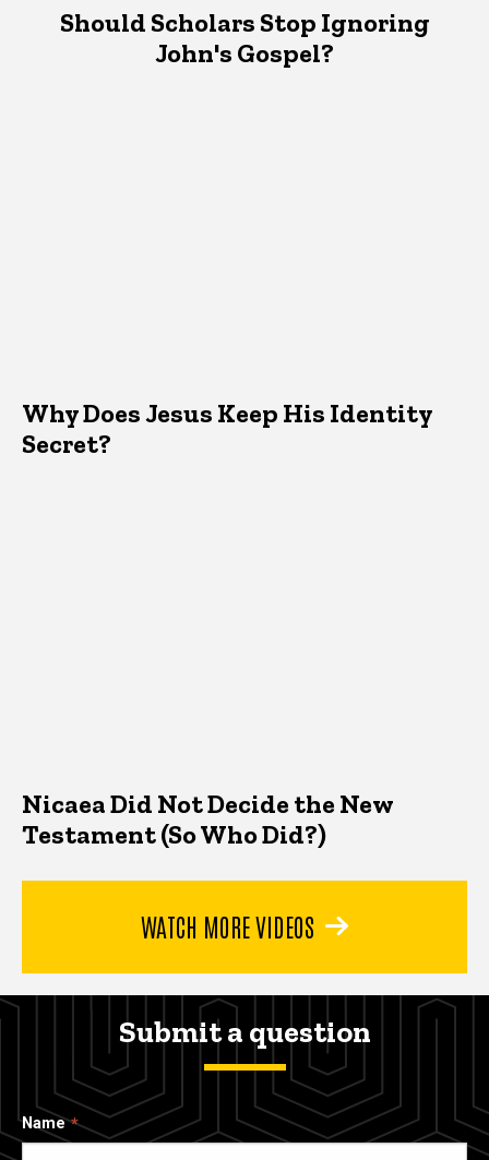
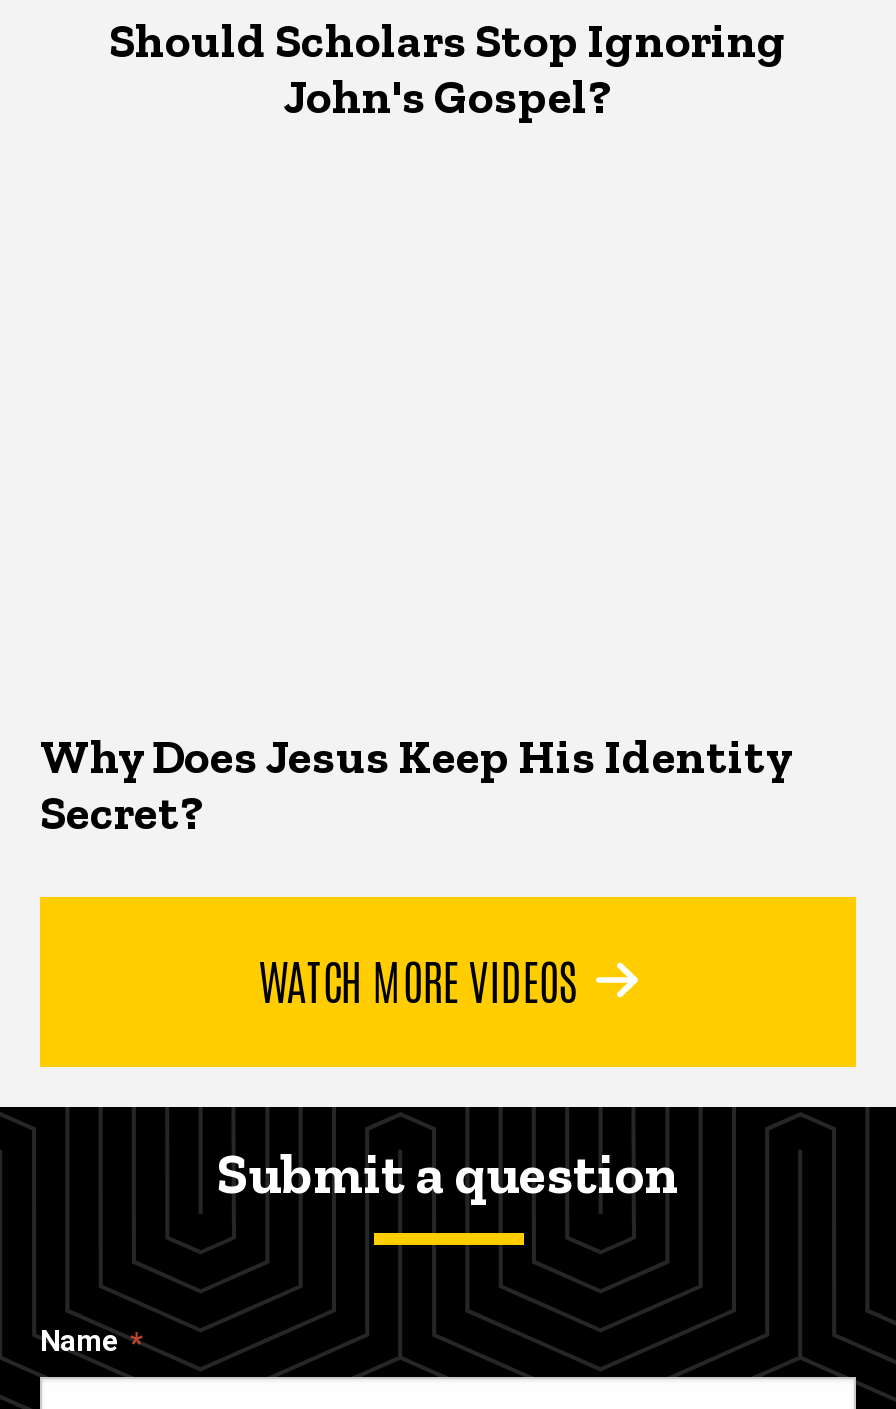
[22,788,393,850] Nicaea Did Not Decide the New | Testament (So Who Did?) -> none

